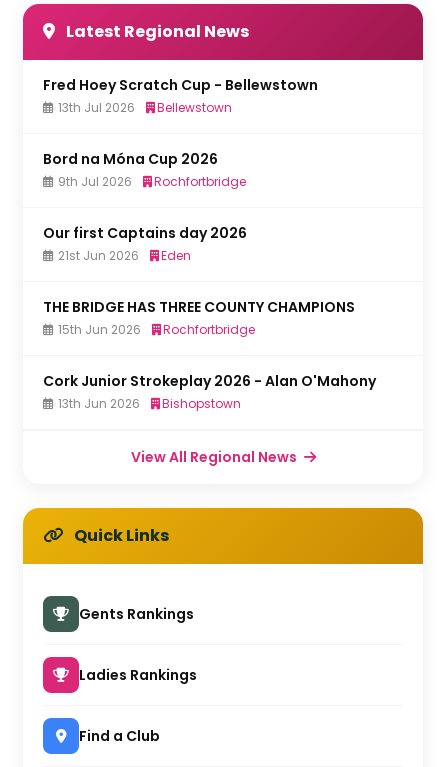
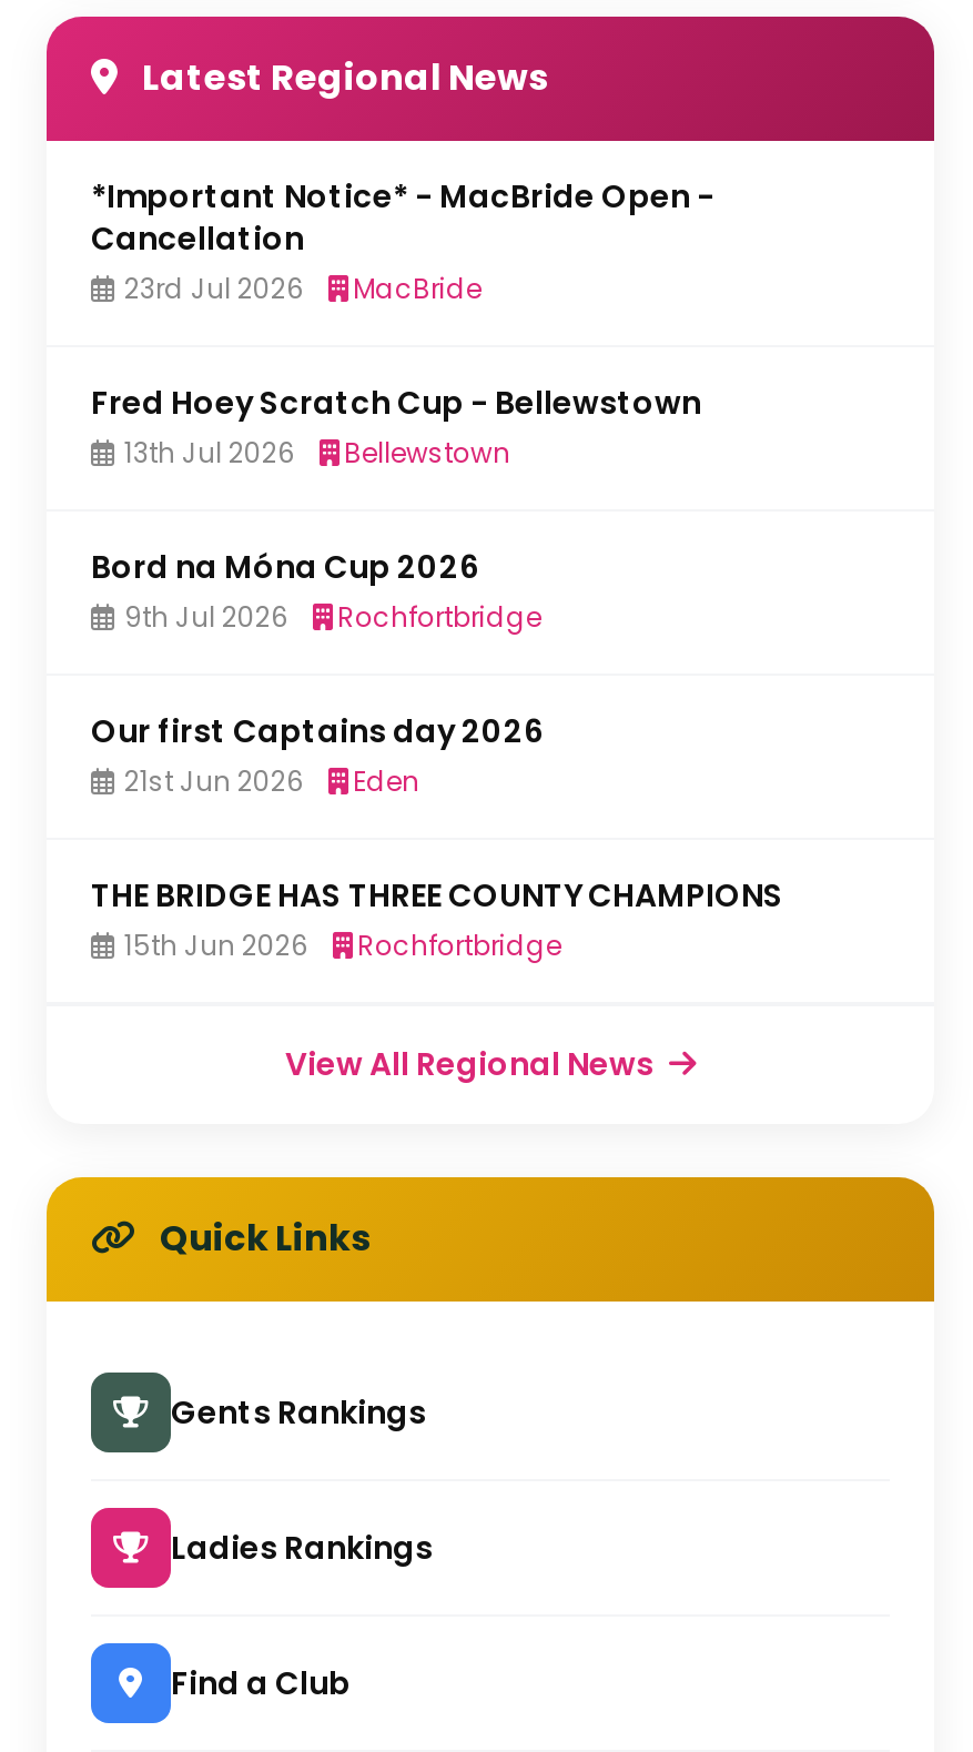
none -> [91,174,714,307] *Important Notice* - MacBride Open - | Cancellation | 23rd Jul 2026 | MacBride
moved [43,75,355,338] -> [91,381,783,964]: Fred Hoey Scratch Cup - Bellewstown | 13th Jul 2026 | Bellewstown | ... | 15th Jun 2026 | Rochfortbridge
[43,371,376,412] Cork Junior Strokeplay 2026 - Alan O'Mahony | 13th Jun 2026 | Bishopstown -> none

